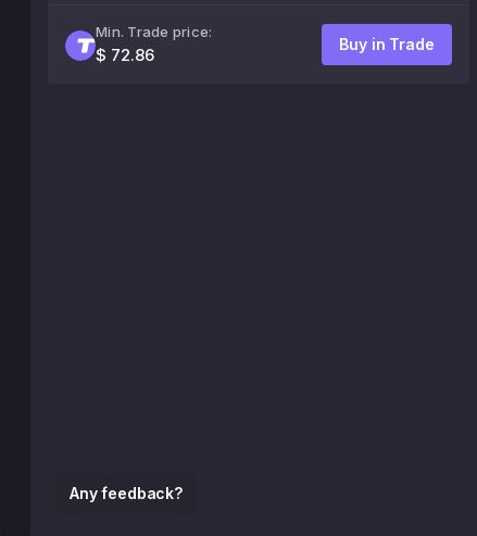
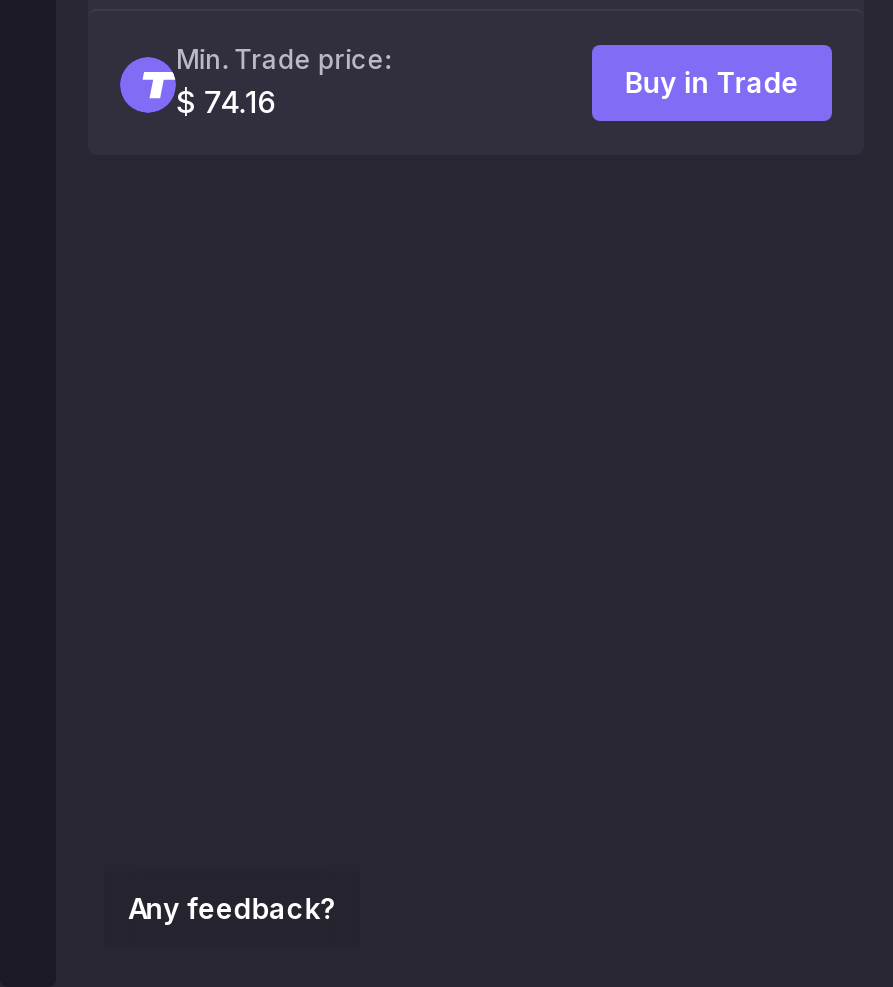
[96,45,155,65] $ 72.86 -> [176,83,275,121] $ 74.16

